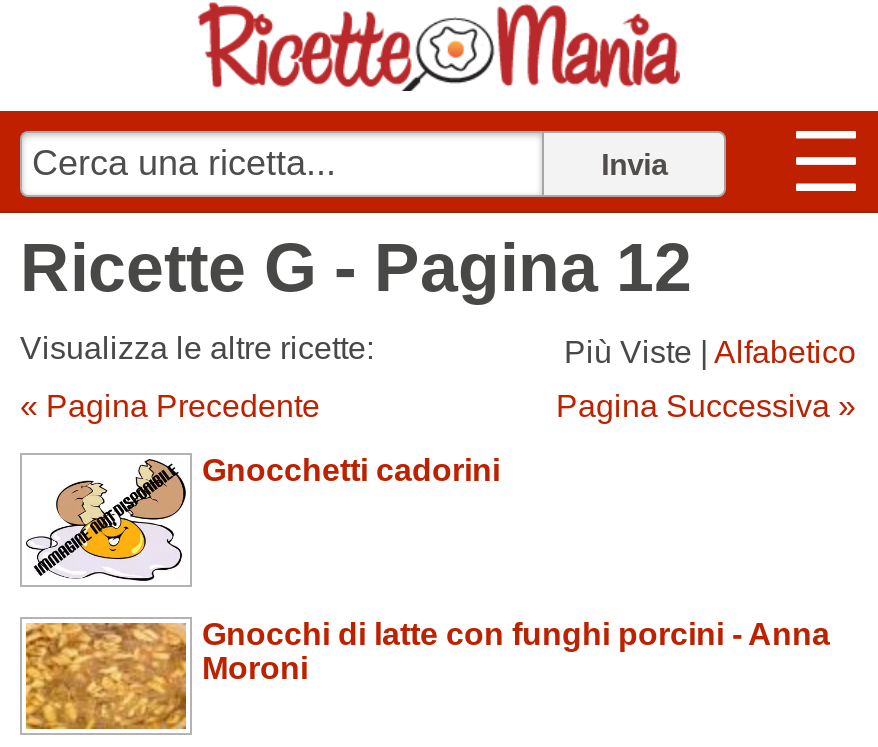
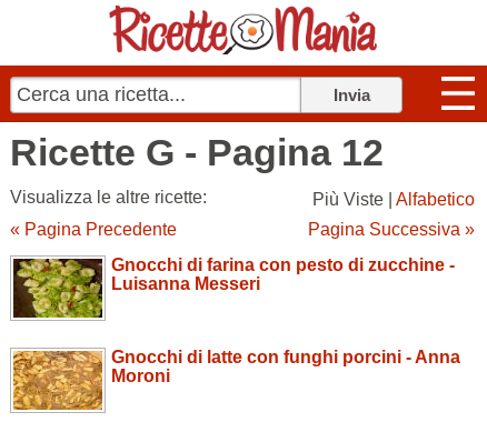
[20,453,500,585] [image] | Gnocchetti cadorini -> [12,255,455,328] [image] | Gnocchi di farina con pesto di zucchine - | Luisanna Messeri

